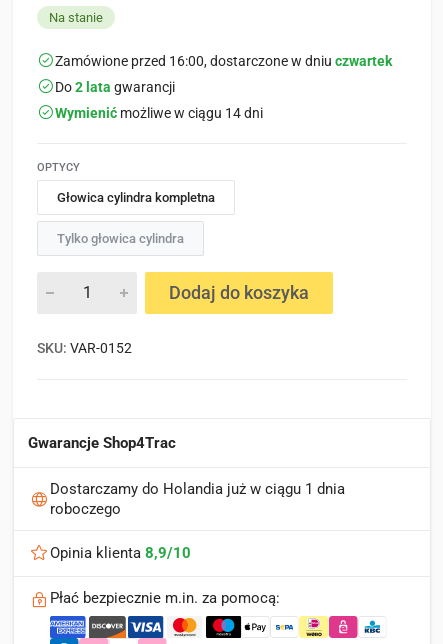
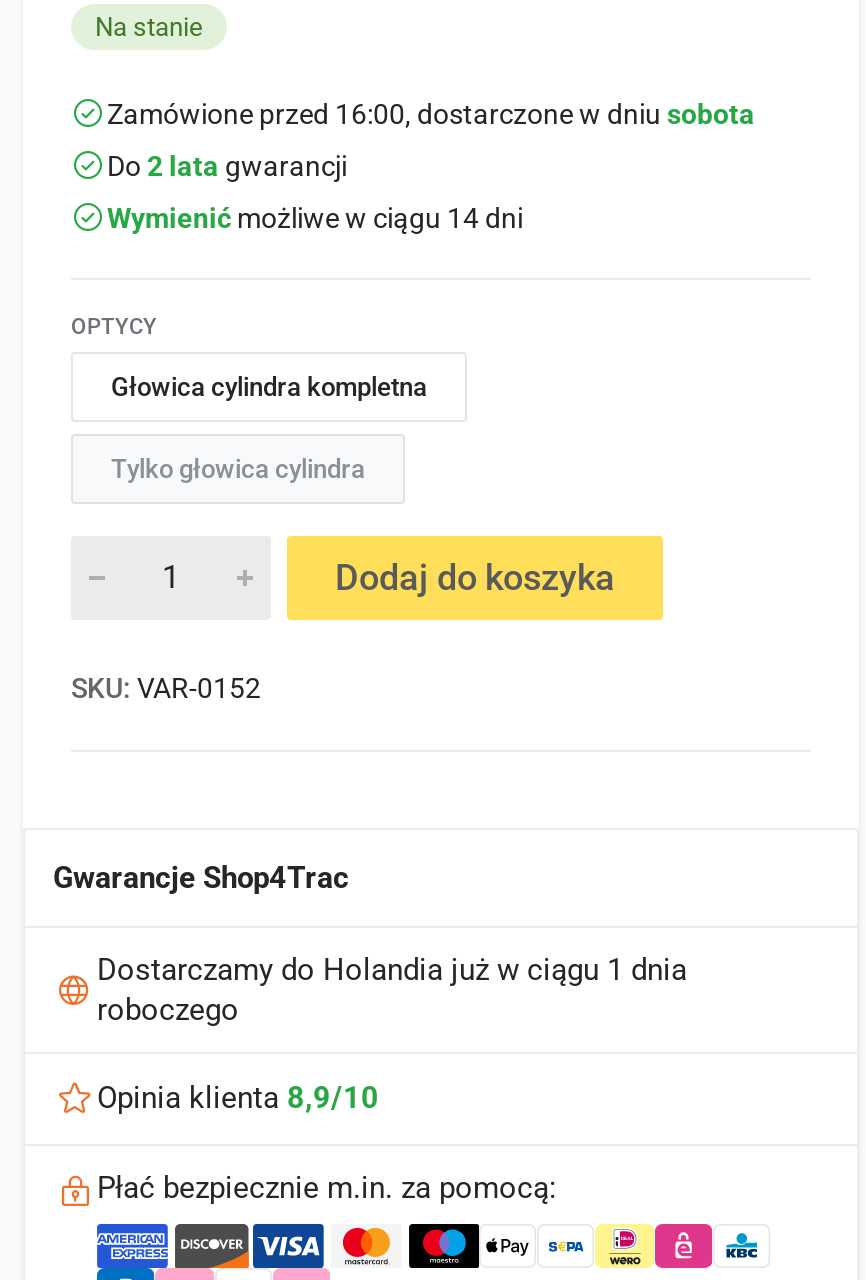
[55,53,392,69] Zamówione przed 16:00, dostarczone w dniu czwartek -> [107,97,755,129] Zamówione przed 16:00, dostarczone w dniu sobota

